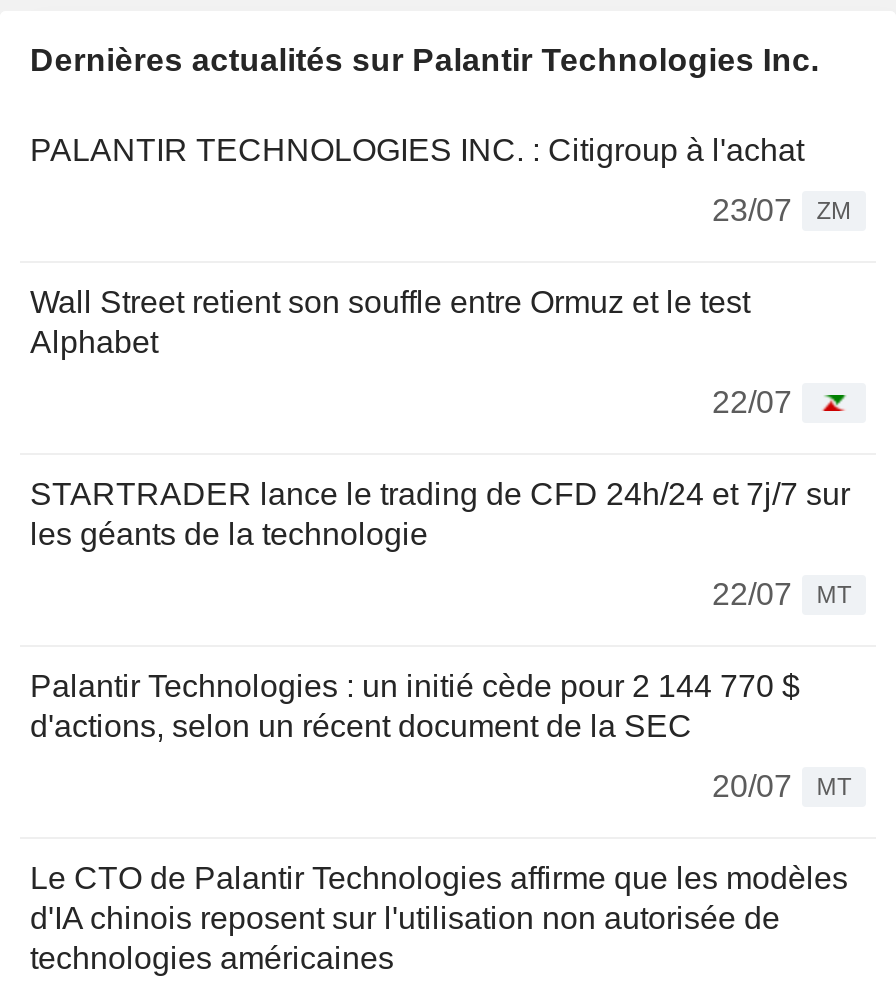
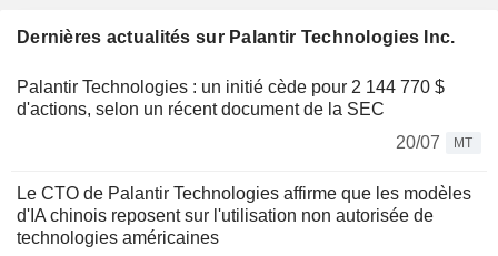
[30,132,851,610] PALANTIR TECHNOLOGIES INC. : Citigroup à l'achat | 23/07 | ZM | Wall Street retient son souffle entre Ormuz et le test | Alphabet | 22/07 | STARTRADER lance le trading de CFD 24h/24 et 7j/7 sur | les géants de la technologie | 22/07 | MT -> none

